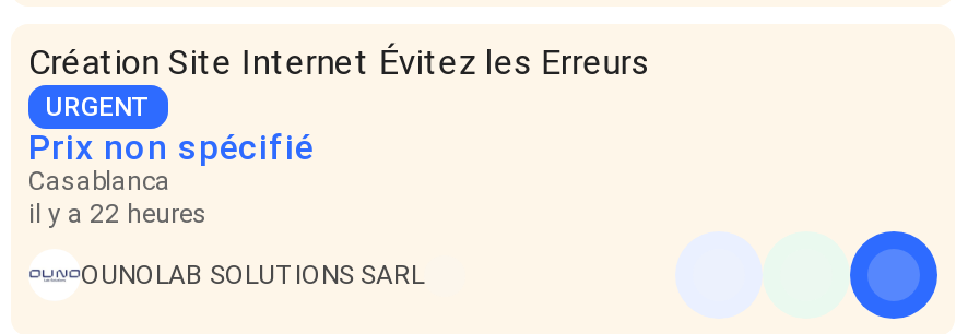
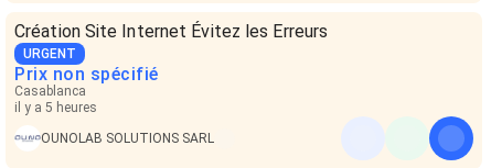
[28,199,208,230] il y a 22 heures -> [14,100,97,116] il y a 5 heures

